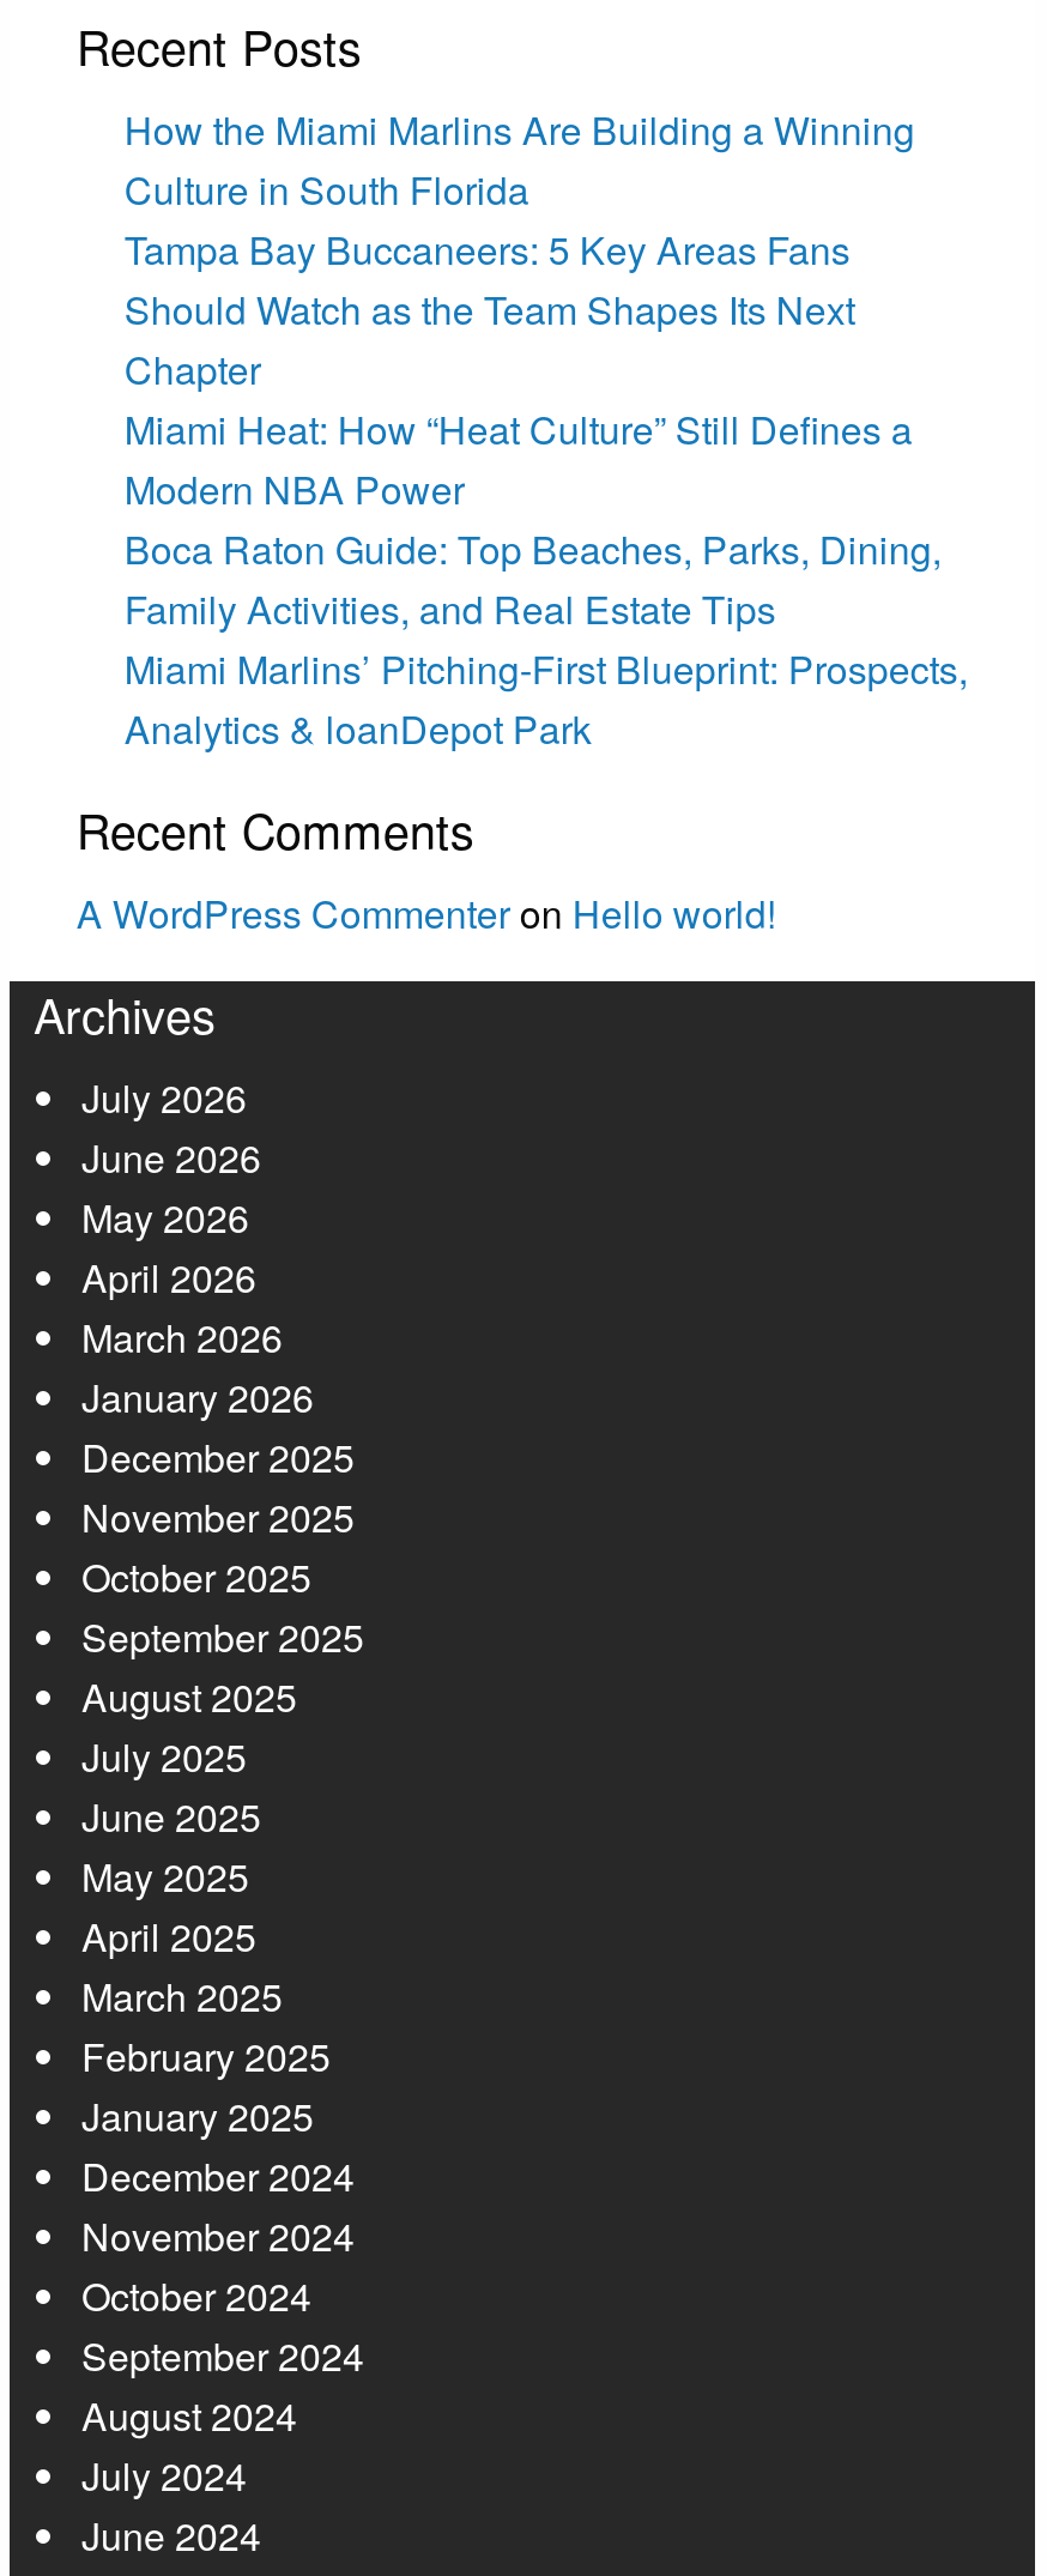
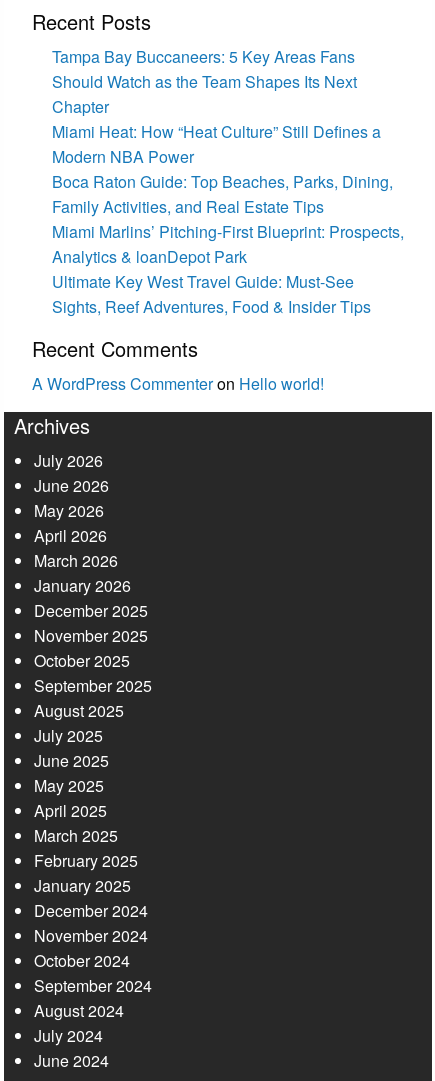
[124,103,915,218] How the Miami Marlins Are Building a Winning | Culture in South Florida -> none
moved [124,223,967,757] -> [52,45,404,268]: Tampa Bay Buccaneers: 5 Key Areas Fans | Should Watch as the Team Shapes Its Next | Chapter | ... | Miami Marlins’ Pitching-First Blueprint: Prospects, | Analytics & loanDepot Park
none -> [52,270,371,318] Ultimate Key West Travel Guide: Must-See | Sights, Reef Adventures, Food & Insider Tips

